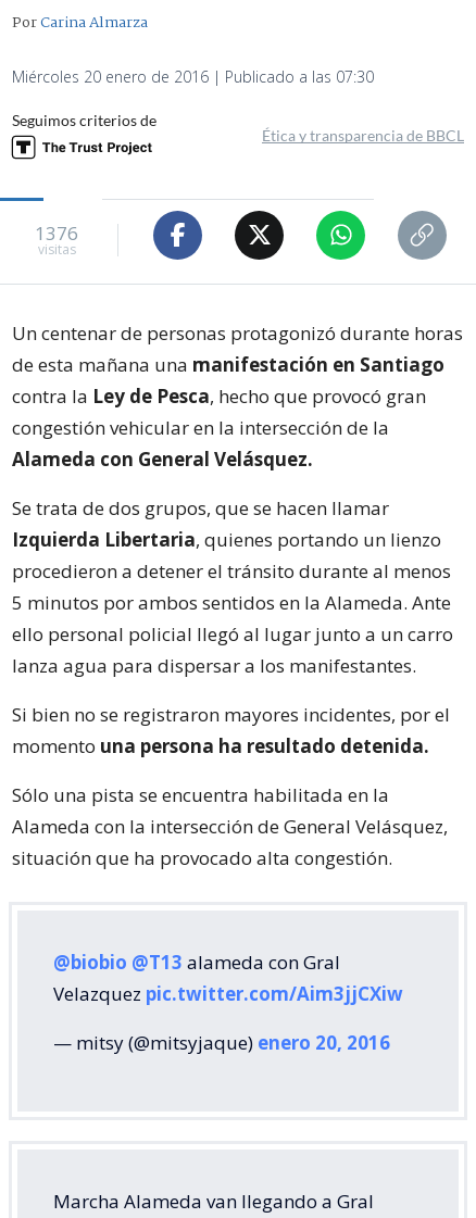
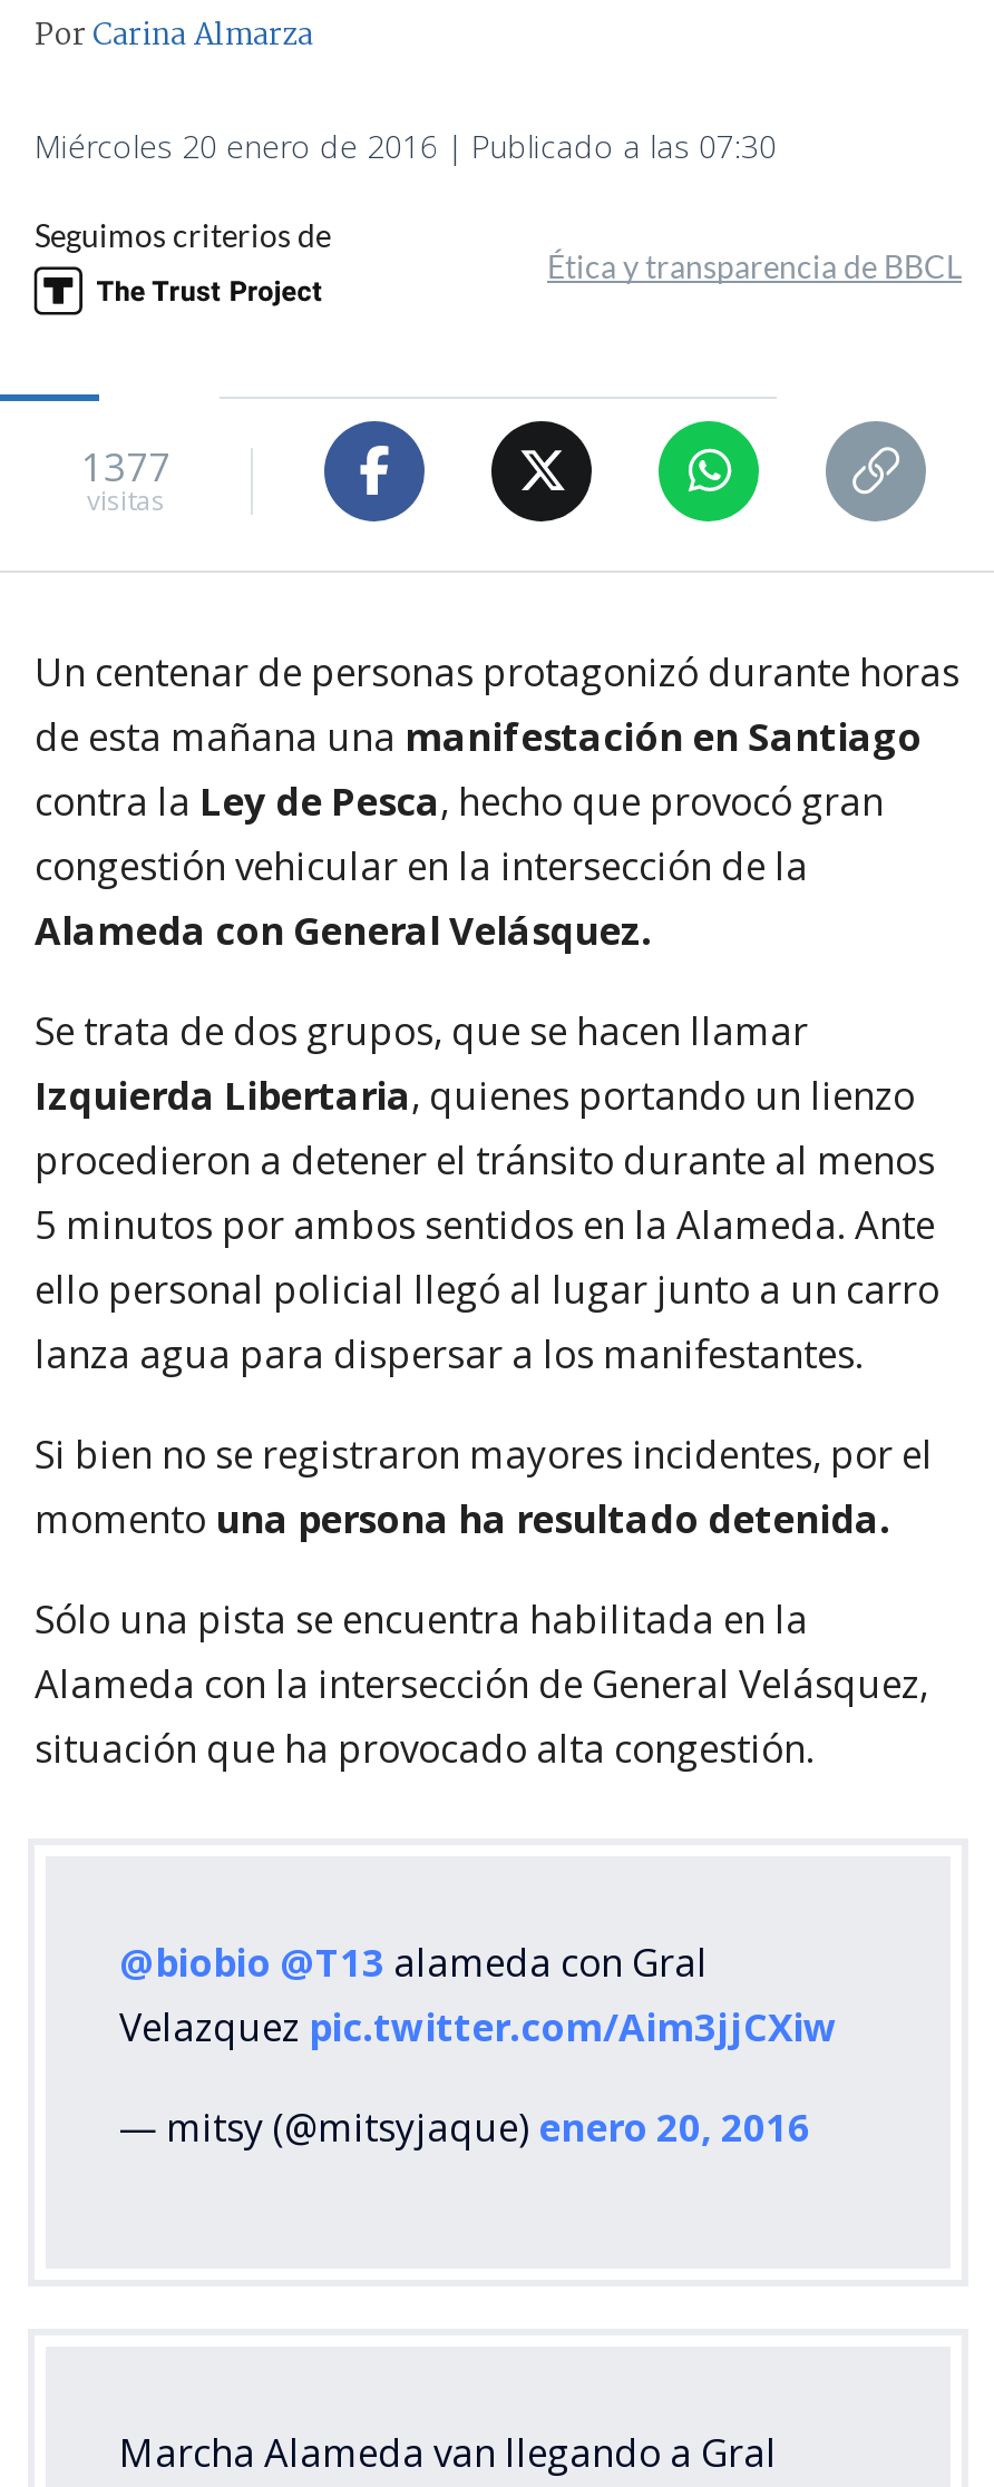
[35,221,78,246] 1376 -> [81,442,170,493] 1377

